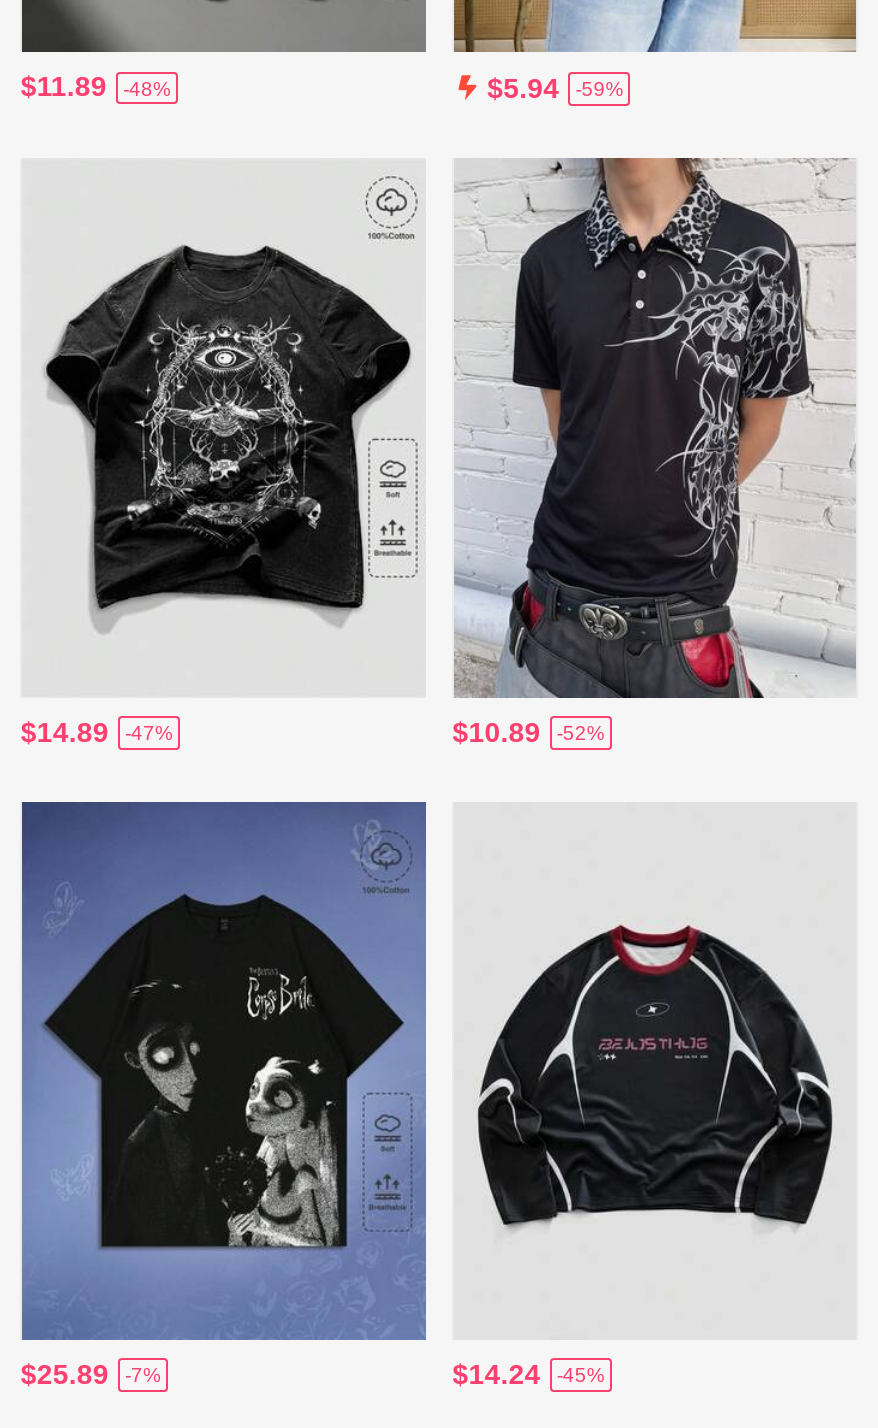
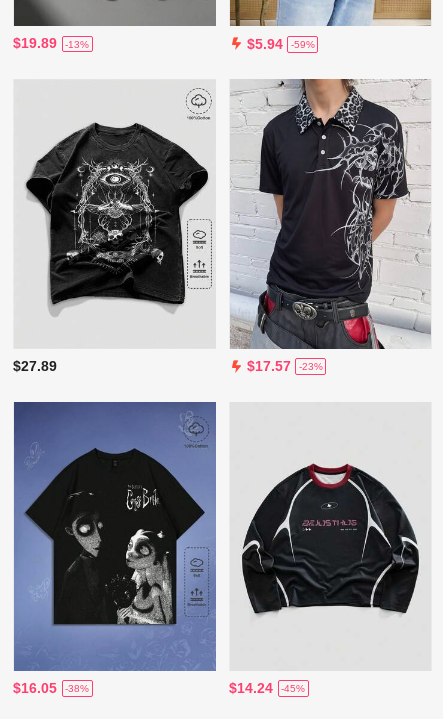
[21,71,107,103] $11.89 -> [13,35,57,51] $19.89
[123,77,171,99] -48% -> [65,38,89,49] -13%
[21,715,605,747] $14.89 | -47% | $10.89 | -52% -> [13,358,323,374] $27.89 | $17.57 | -23%
[21,1358,161,1390] $25.89 | -7% -> [13,680,89,696] $16.05 | -38%

